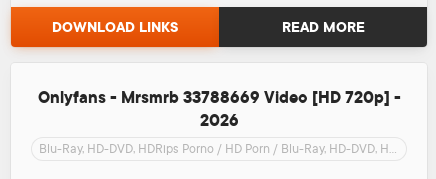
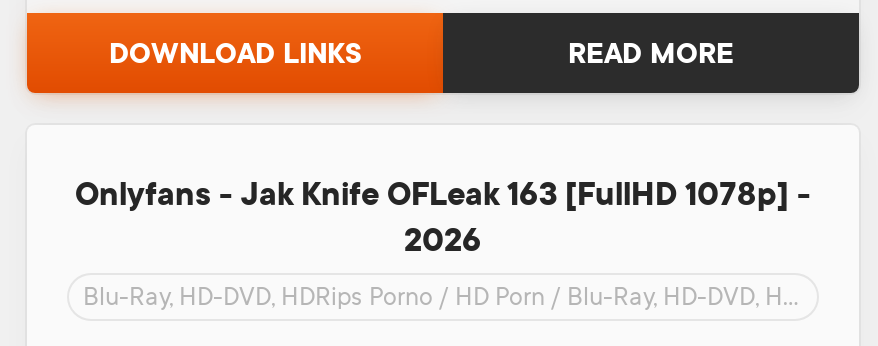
[37,89,400,107] Onlyfans - Mrsmrb 33788669 Video [HD 720p] - -> [75,177,811,213] Onlyfans - Jak Knife OFLeak 163 [FullHD 1078p] -

